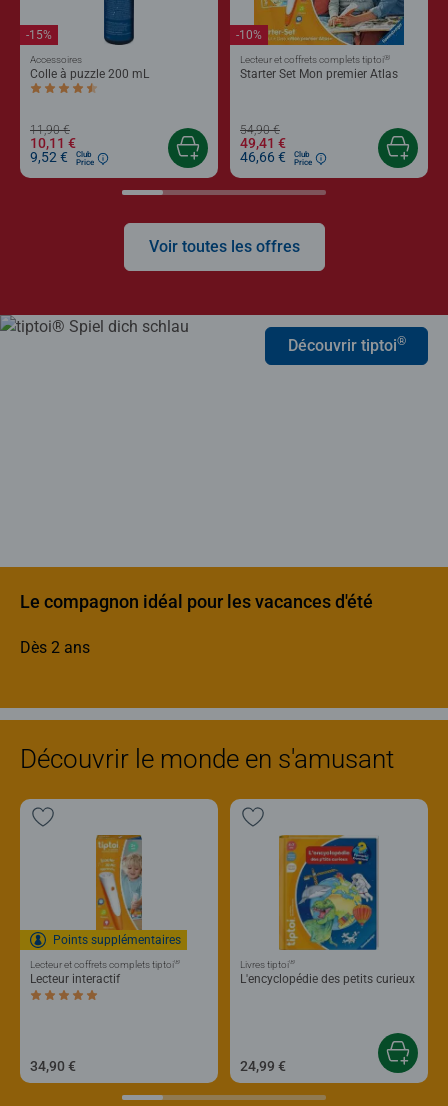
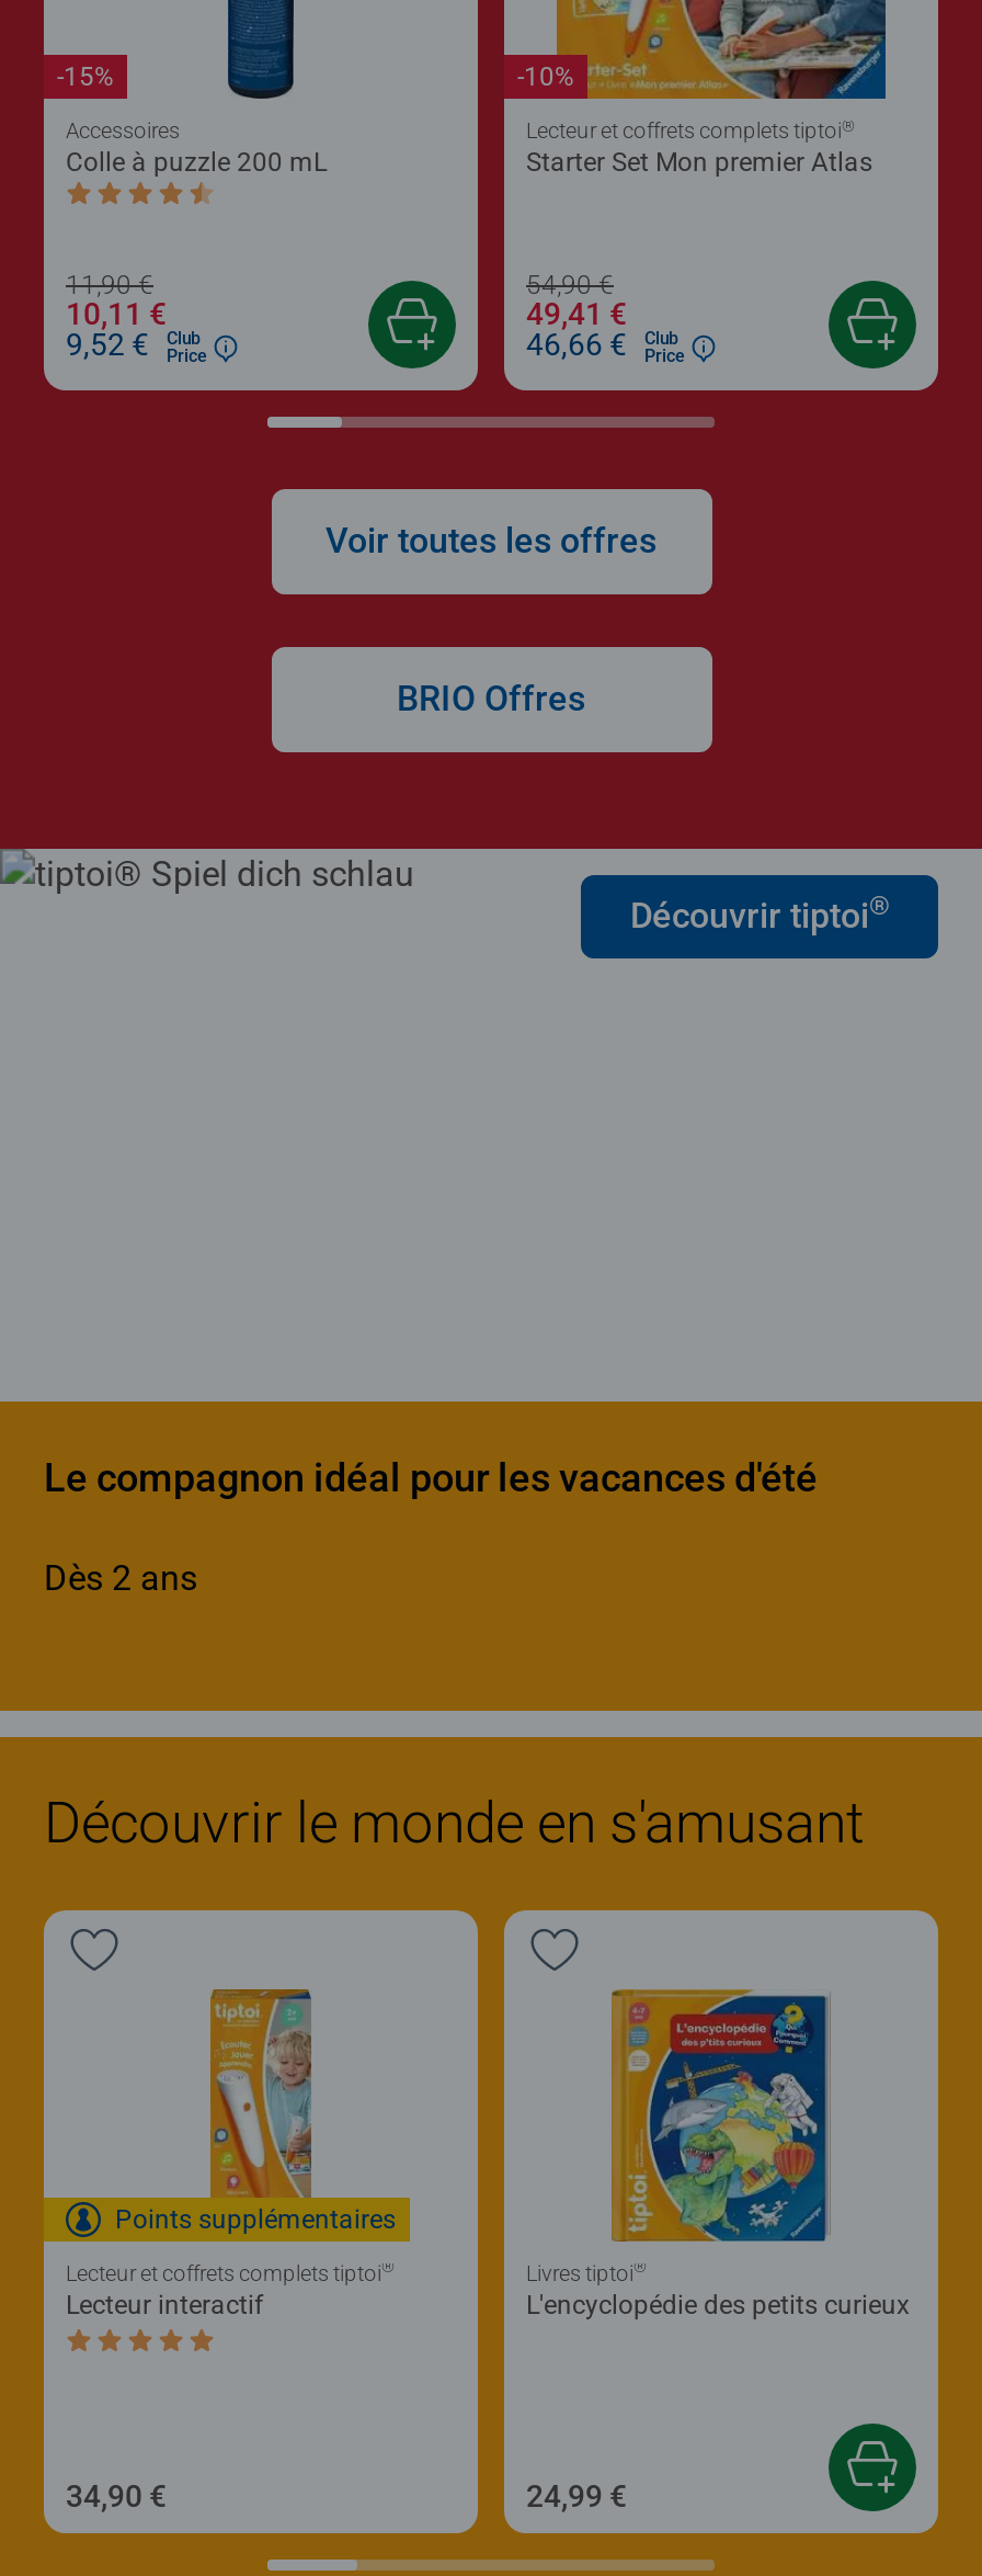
none -> [397,678,585,720] BRIO Offres

